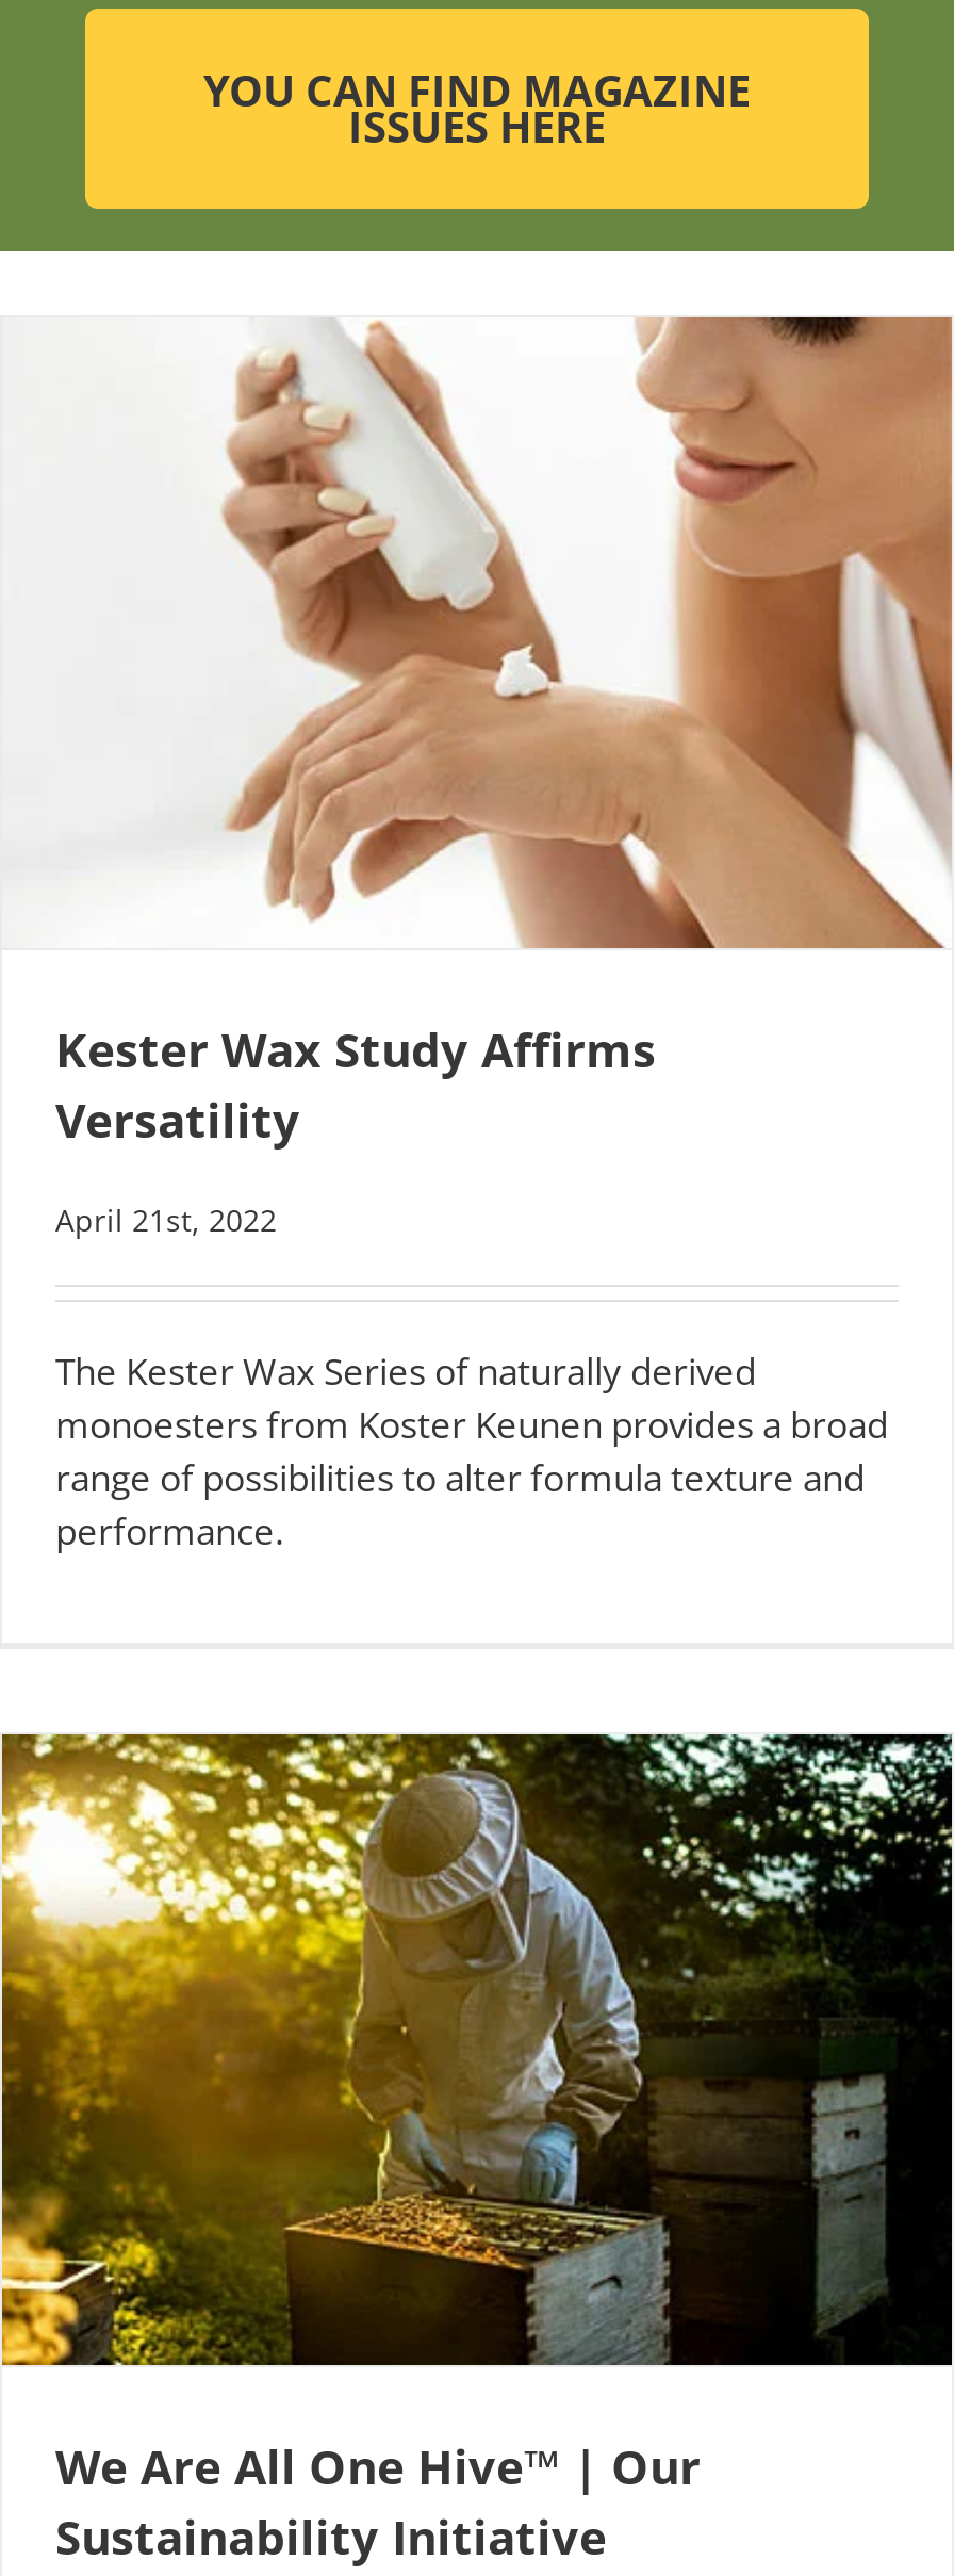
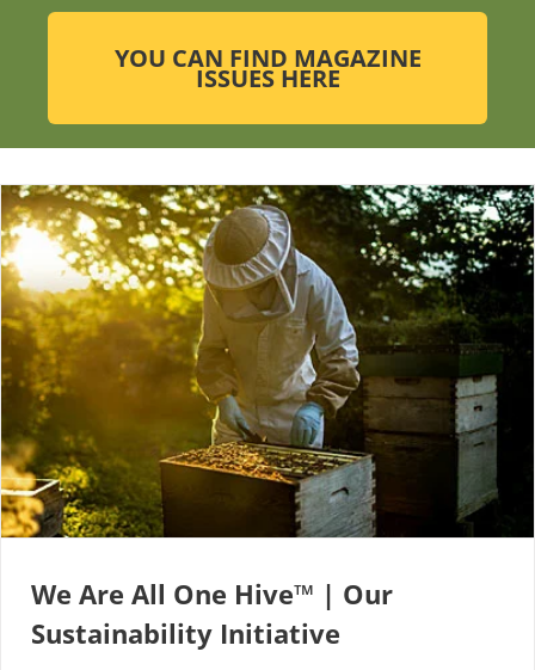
[6,314,948,1554] [image] | Kester Wax Study Affirms | Versatility | April 21st, 2022 | The Kester Wax Series of naturally derived | monoesters from Koster Keunen provides a broad | range of possibilities to alter formula texture and | performance. -> none

